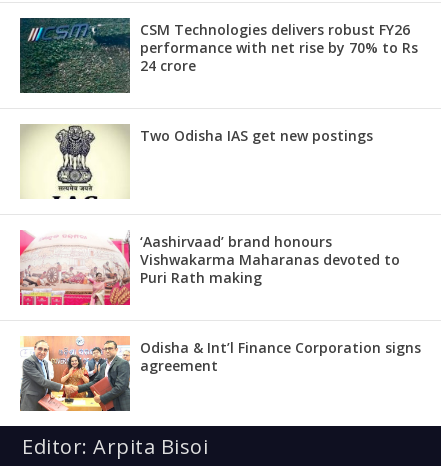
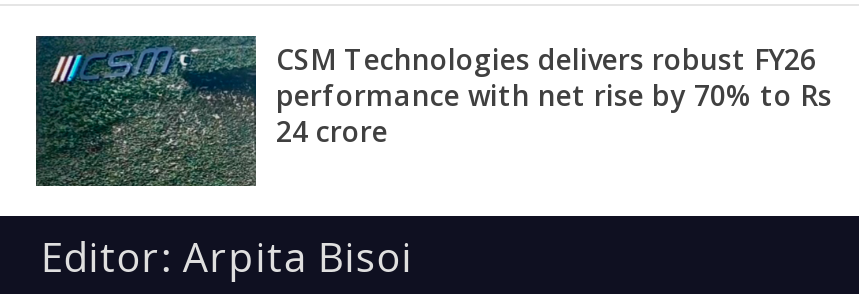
[20,124,373,200] [image] | Two Odisha IAS get new postings -> none
[19,229,400,306] [image] | ‘Aashirvaad’ brand honours | Vishwakarma Maharanas devoted to | Puri Rath making -> none
[19,336,421,412] [image] | Odisha & Int’l Finance Corporation signs | agreement -> none

